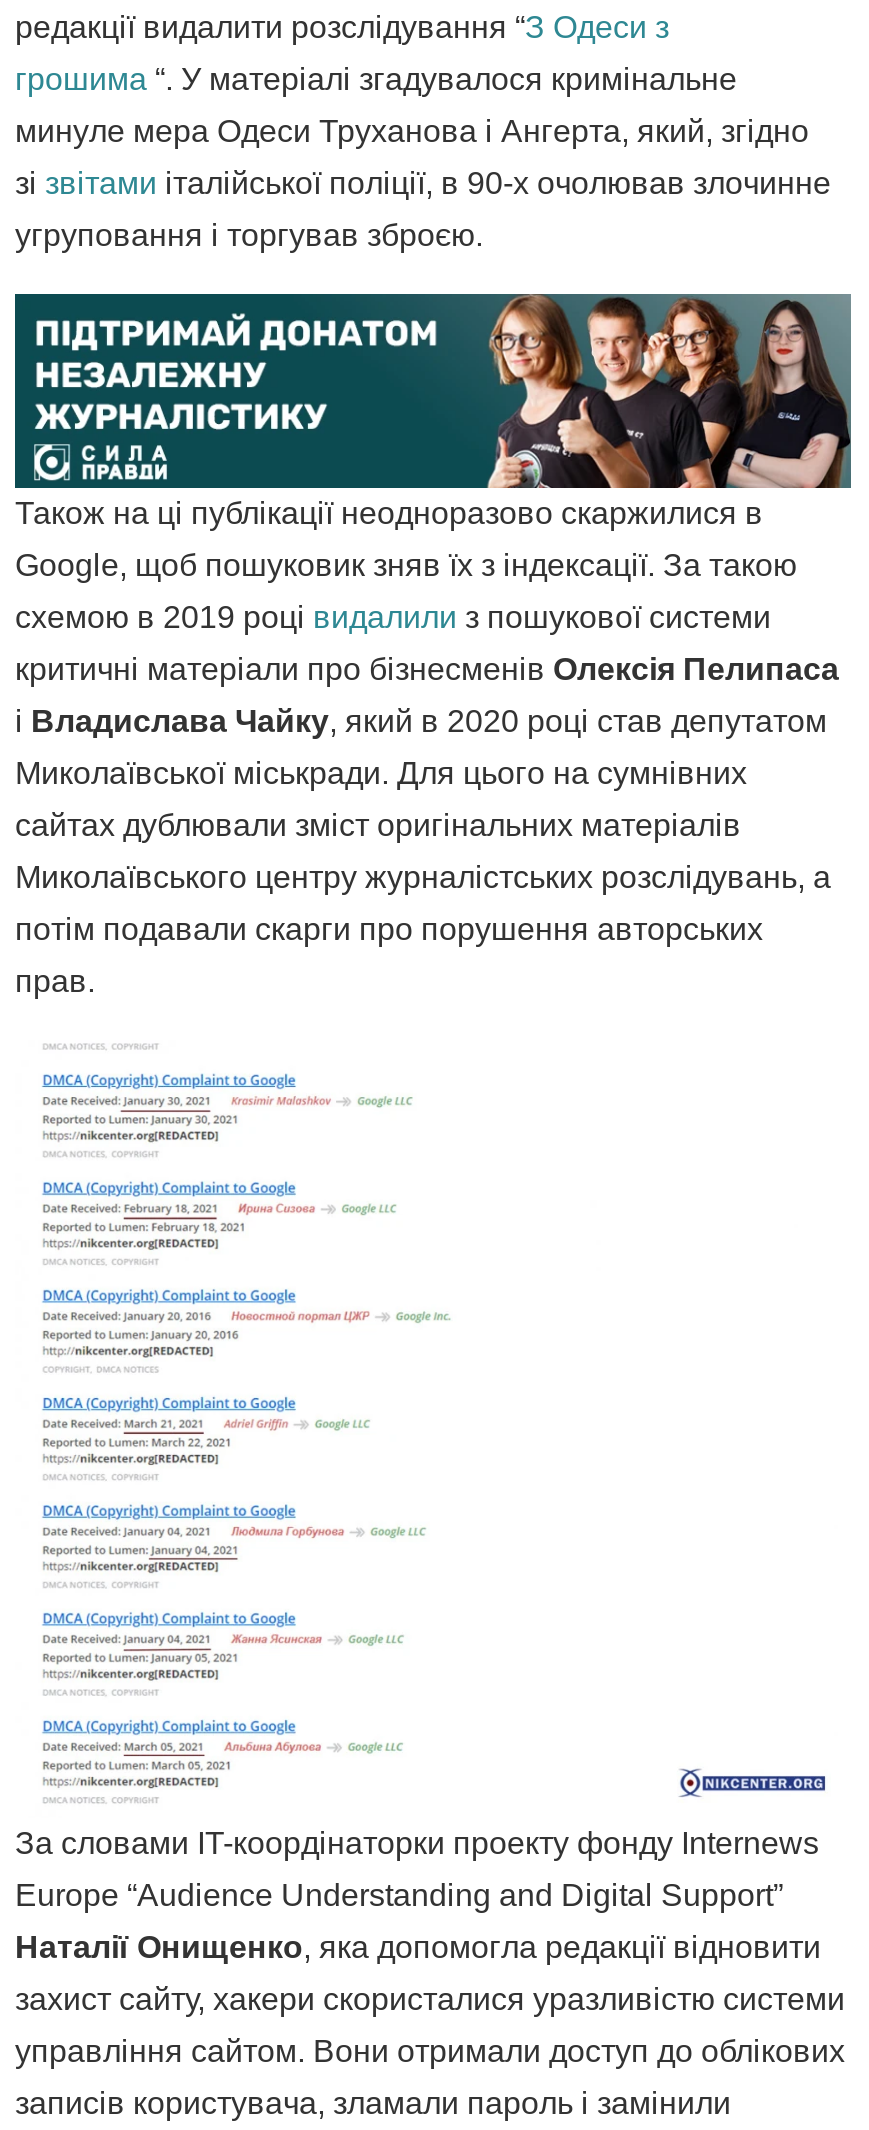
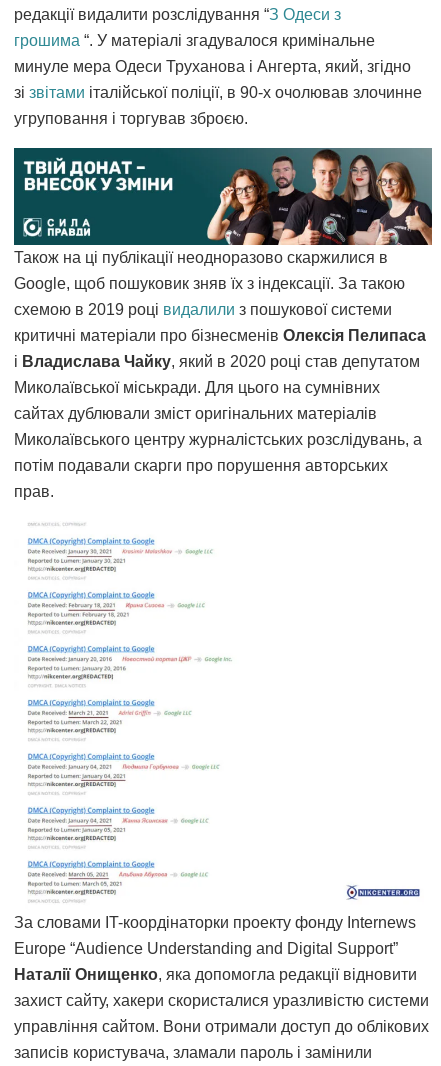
[33,294,851,490] [image] -> [23,148,432,246] [image]

